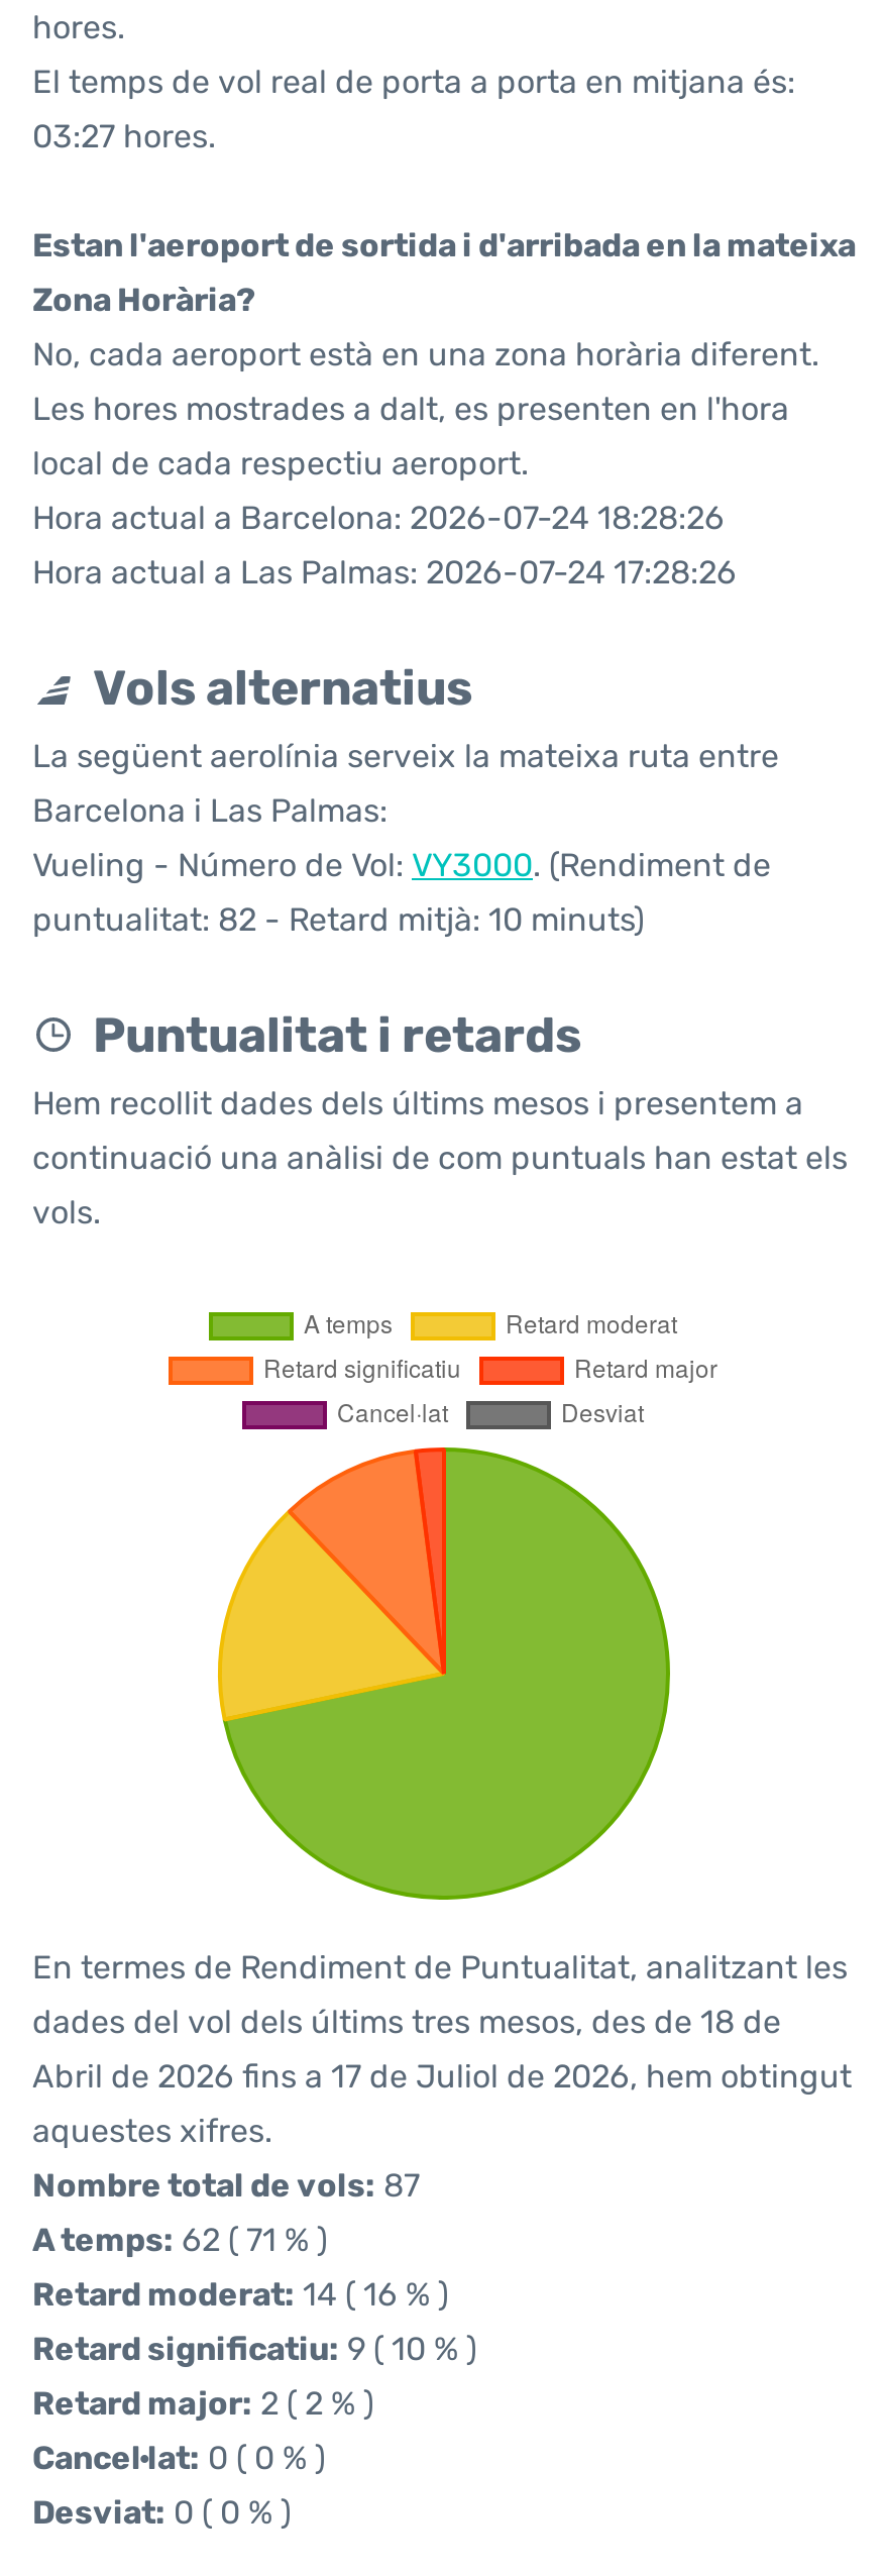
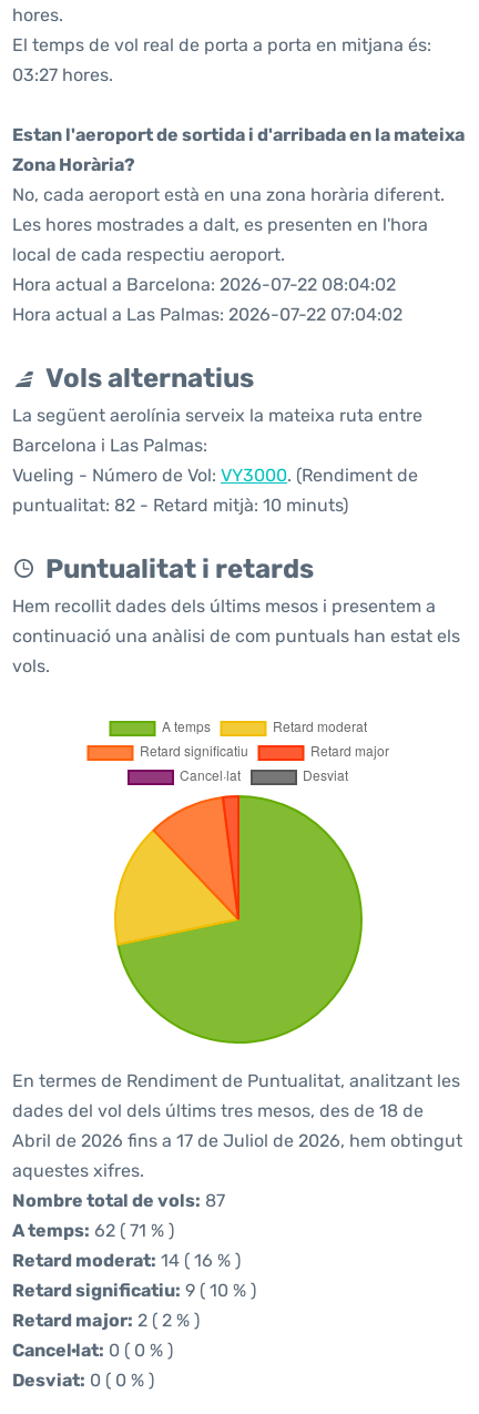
[32,499,725,537] Hora actual a Barcelona: 2026-07-24 18:28:26 -> [12,274,396,295] Hora actual a Barcelona: 2026-07-22 08:04:02
[32,553,737,592] Hora actual a Las Palmas: 2026-07-24 17:28:26 -> [12,304,402,325] Hora actual a Las Palmas: 2026-07-22 07:04:02

